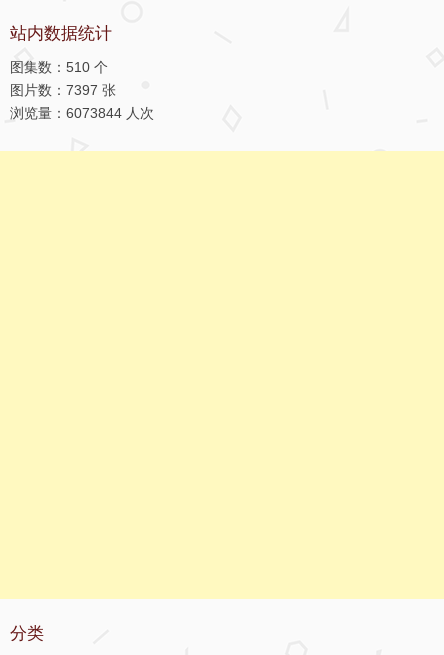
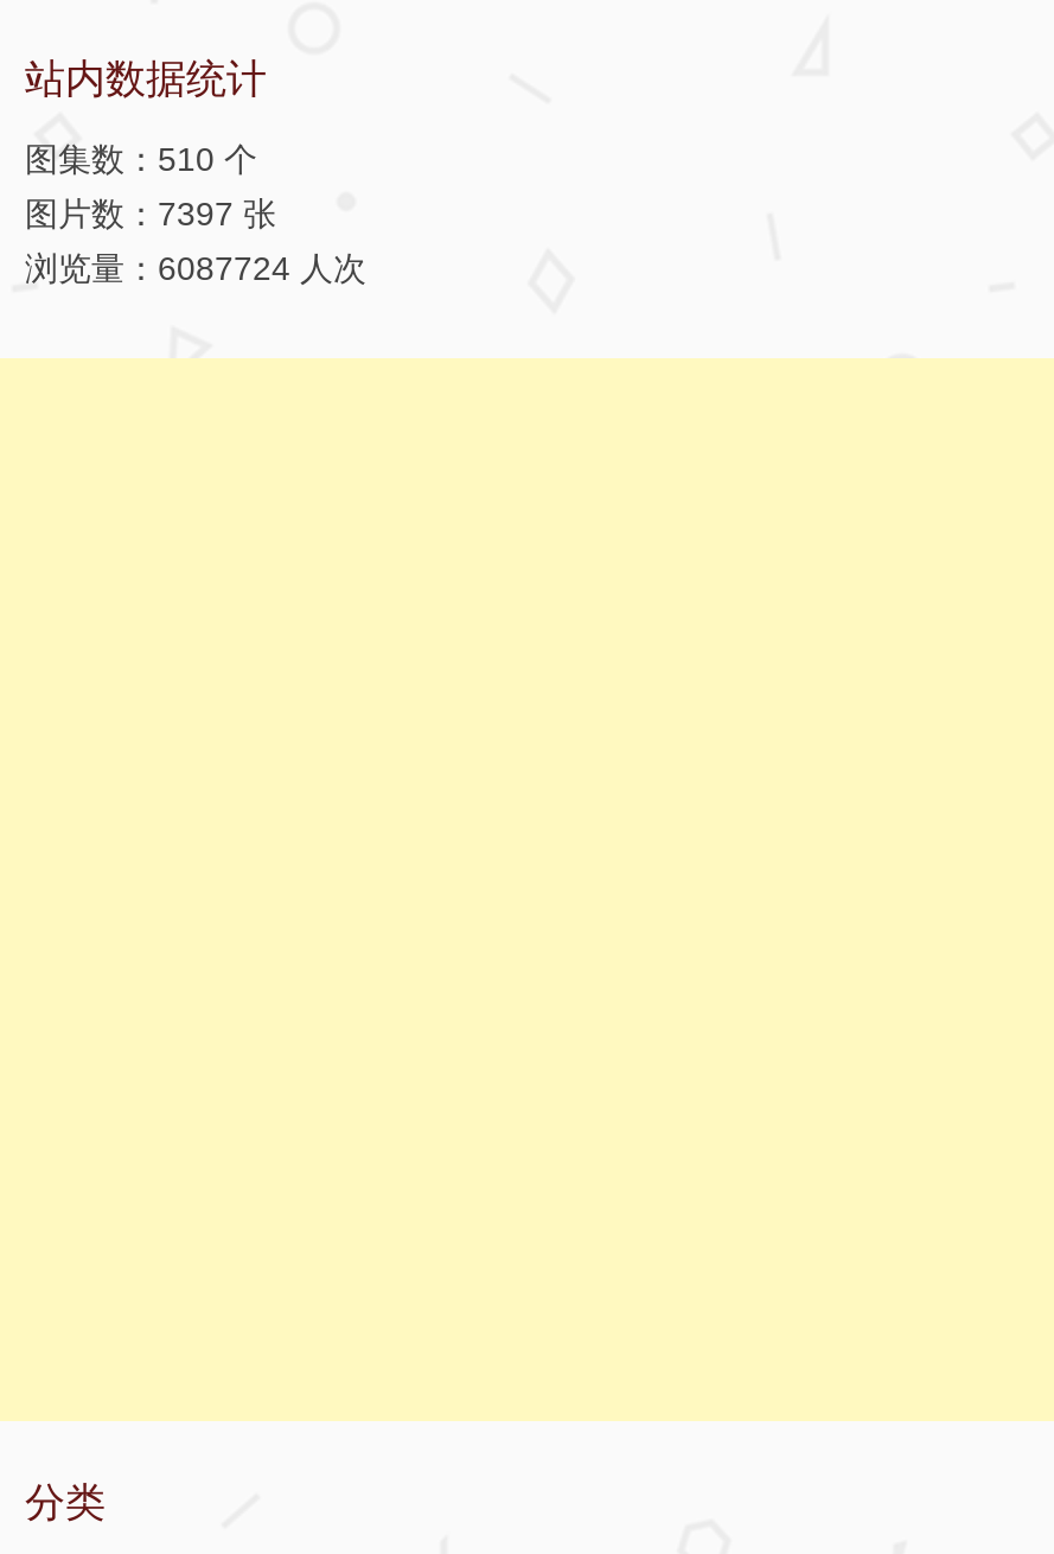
[10,105,154,121] 浏览量：6073844 人次 -> [25,249,366,287] 浏览量：6087724 人次

